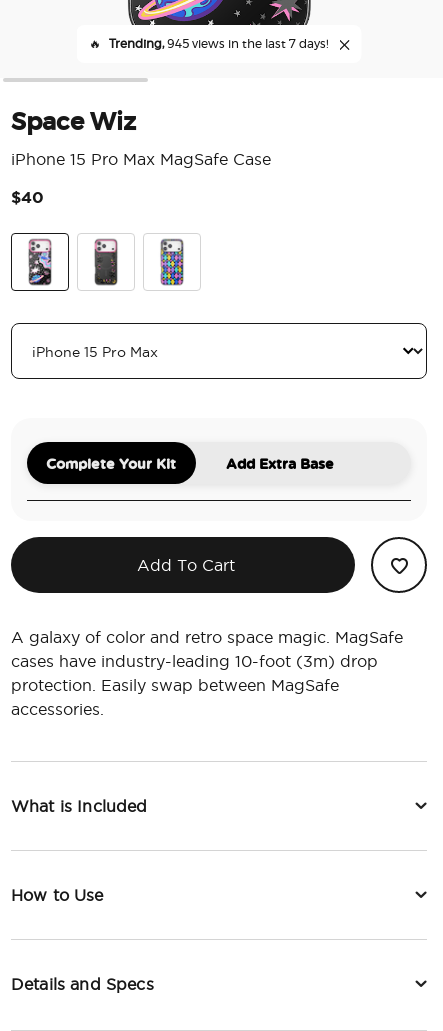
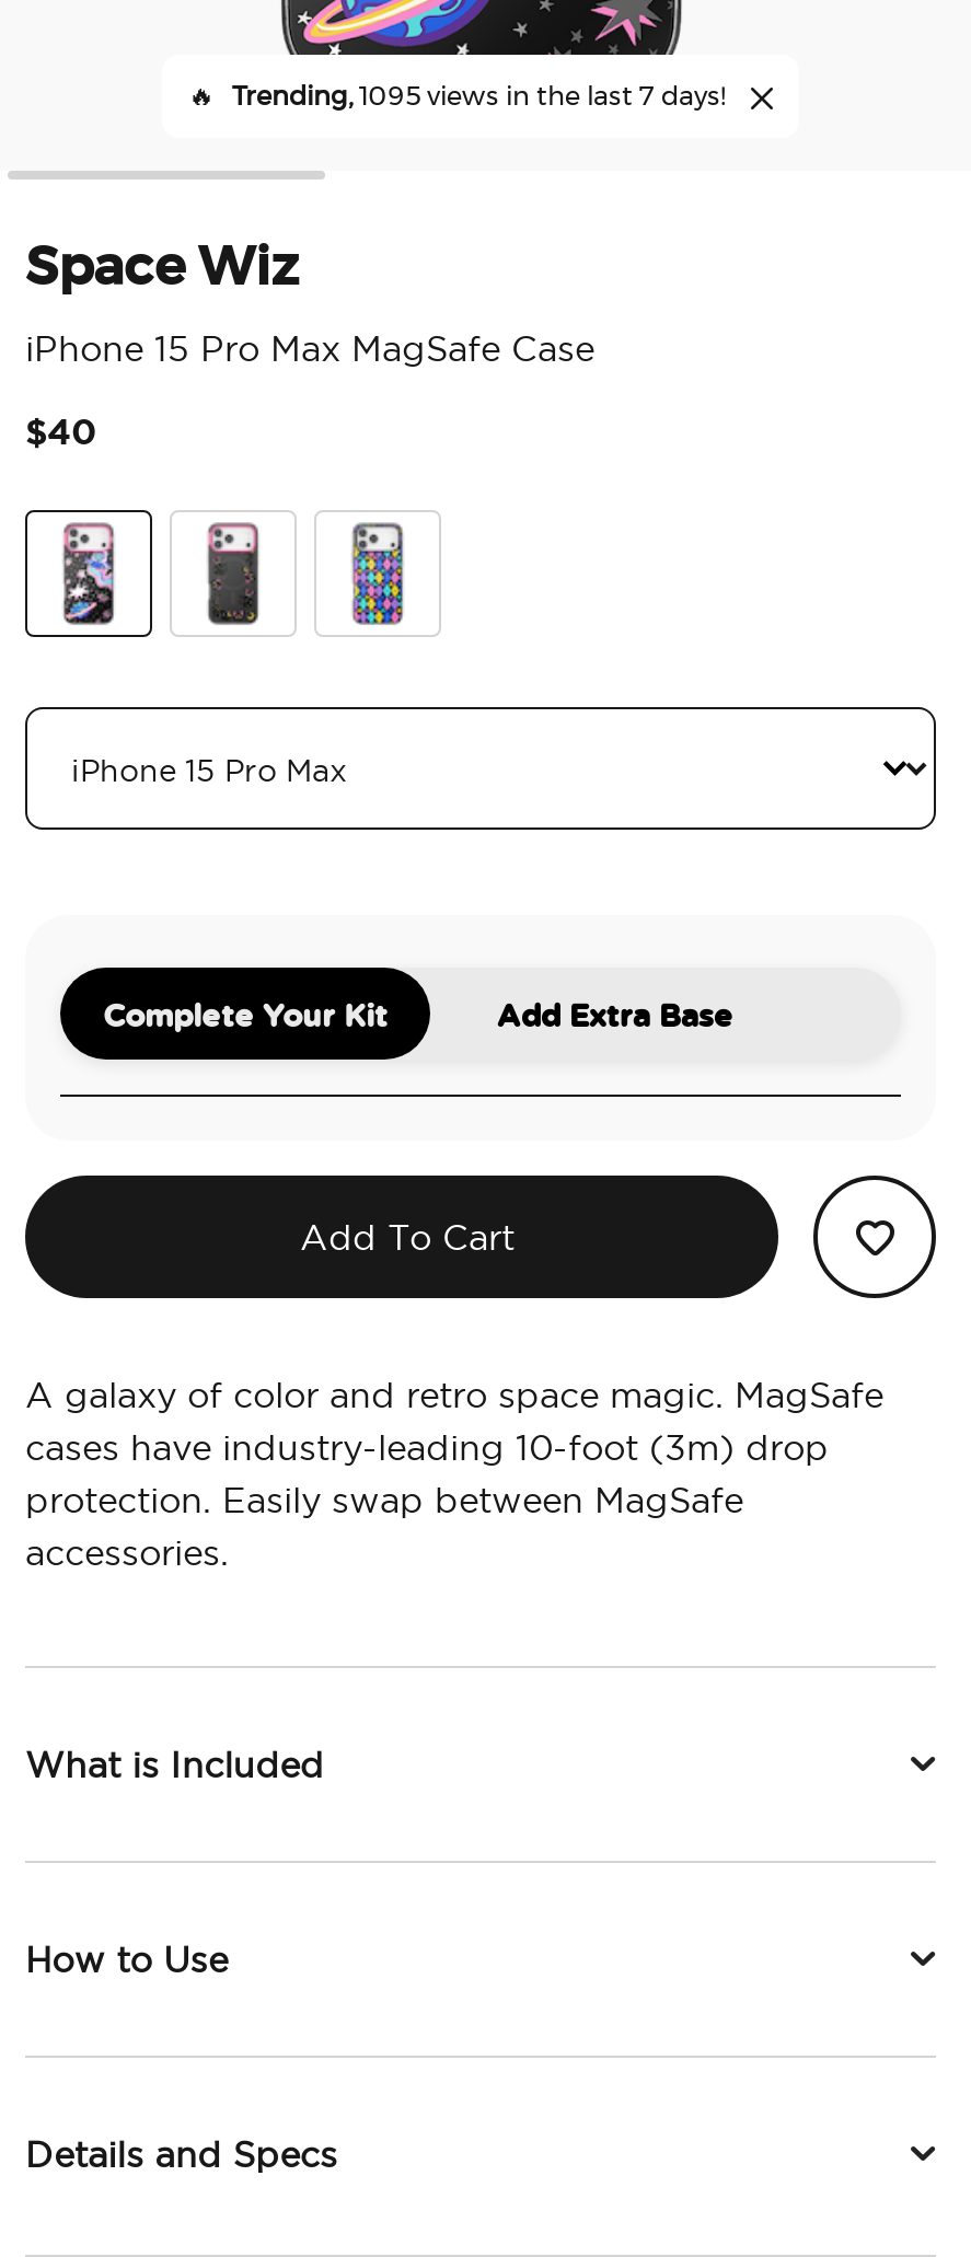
[108,38,327,50] Trending, 945 views in the last 7 days! -> [232,83,725,109] Trending, 1095 views in the last 7 days!

